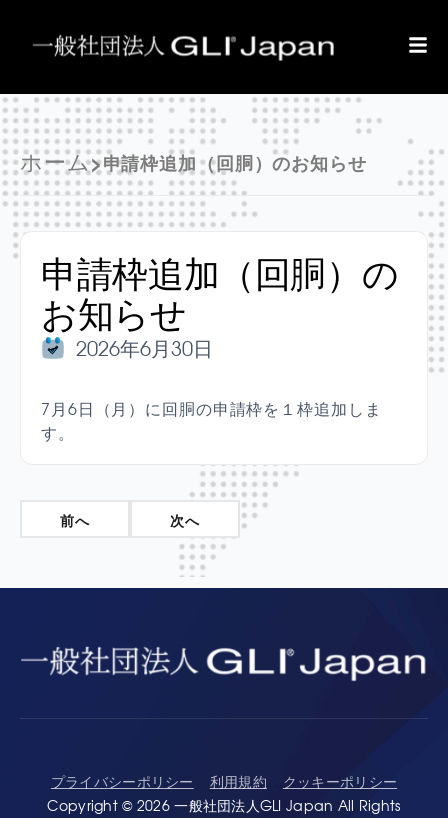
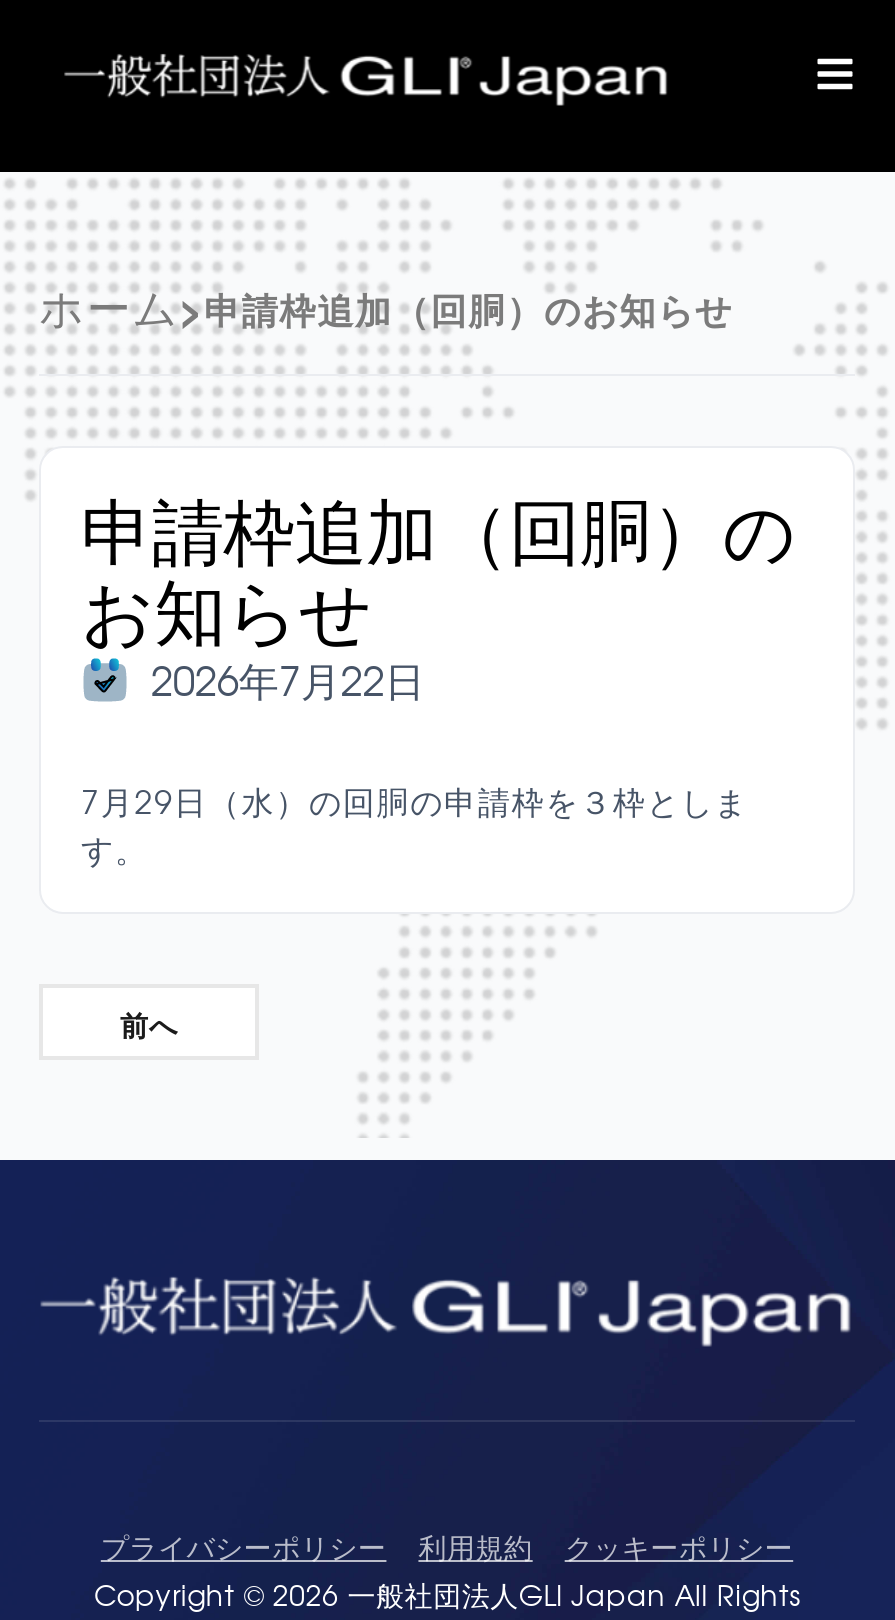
[76,333,213,362] 2026年6月30日 -> [151,650,425,708] 2026年7月22日
[41,396,381,420] 7月6日（月）に回胴の申請枠を１枠追加しま -> [81,776,748,824] 7月29日（水）の回胴の申請枠を３枠としま
[170,508,200,529] 次へ -> none

